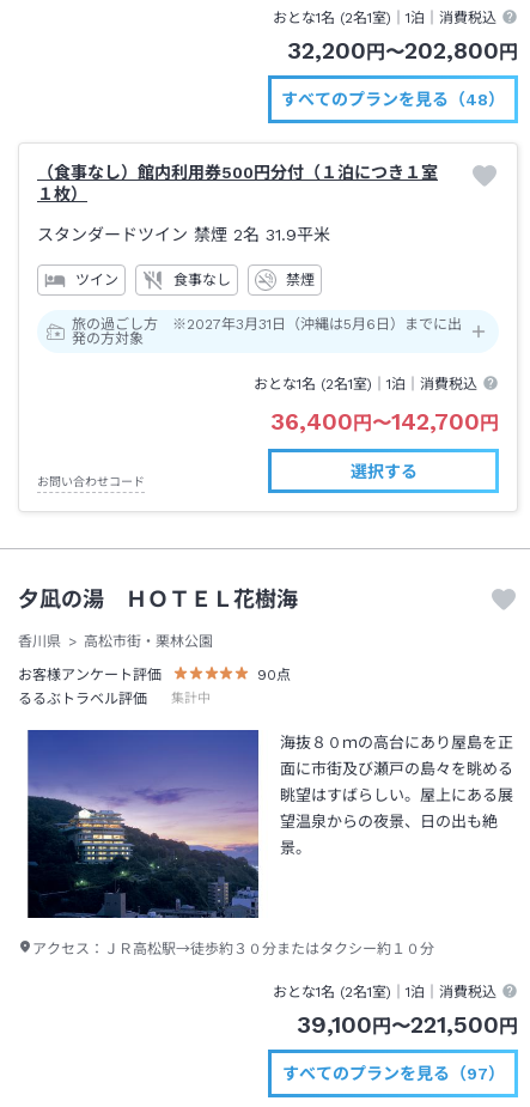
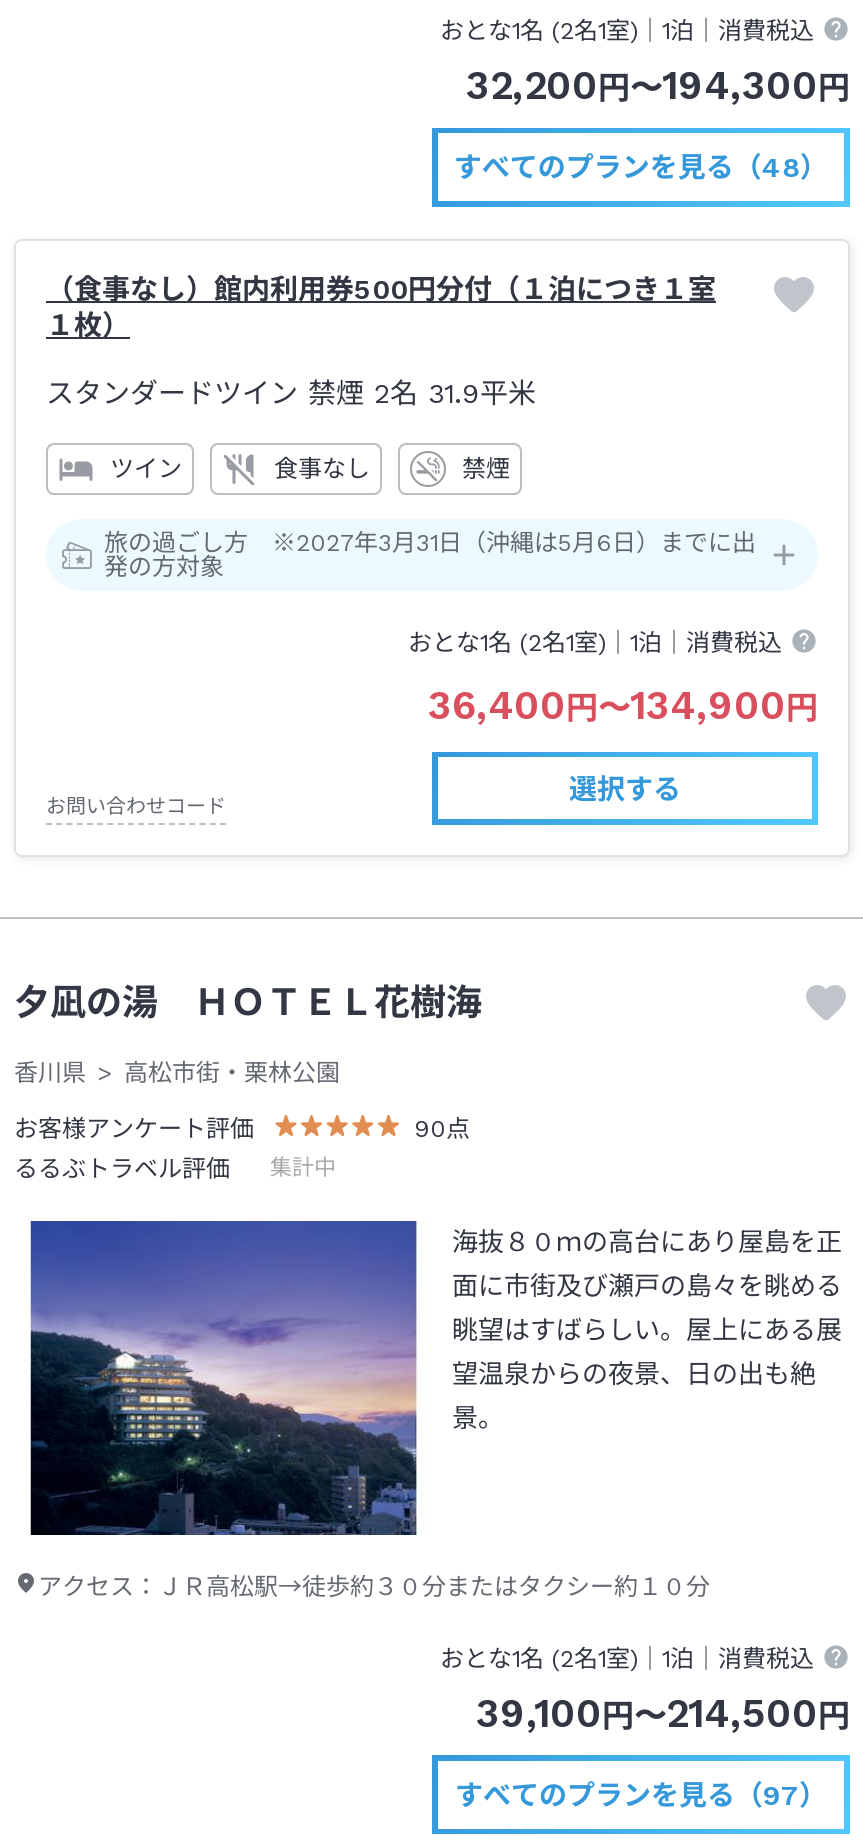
[287,37,518,65] 32,200円〜202,800円 -> [466,62,850,110] 32,200円〜194,300円
[270,407,499,436] 36,400円〜142,700円 -> [428,682,818,730] 36,400円〜134,900円
[297,1010,518,1038] 39,100円〜221,500円 -> [476,1688,850,1736] 39,100円〜214,500円

